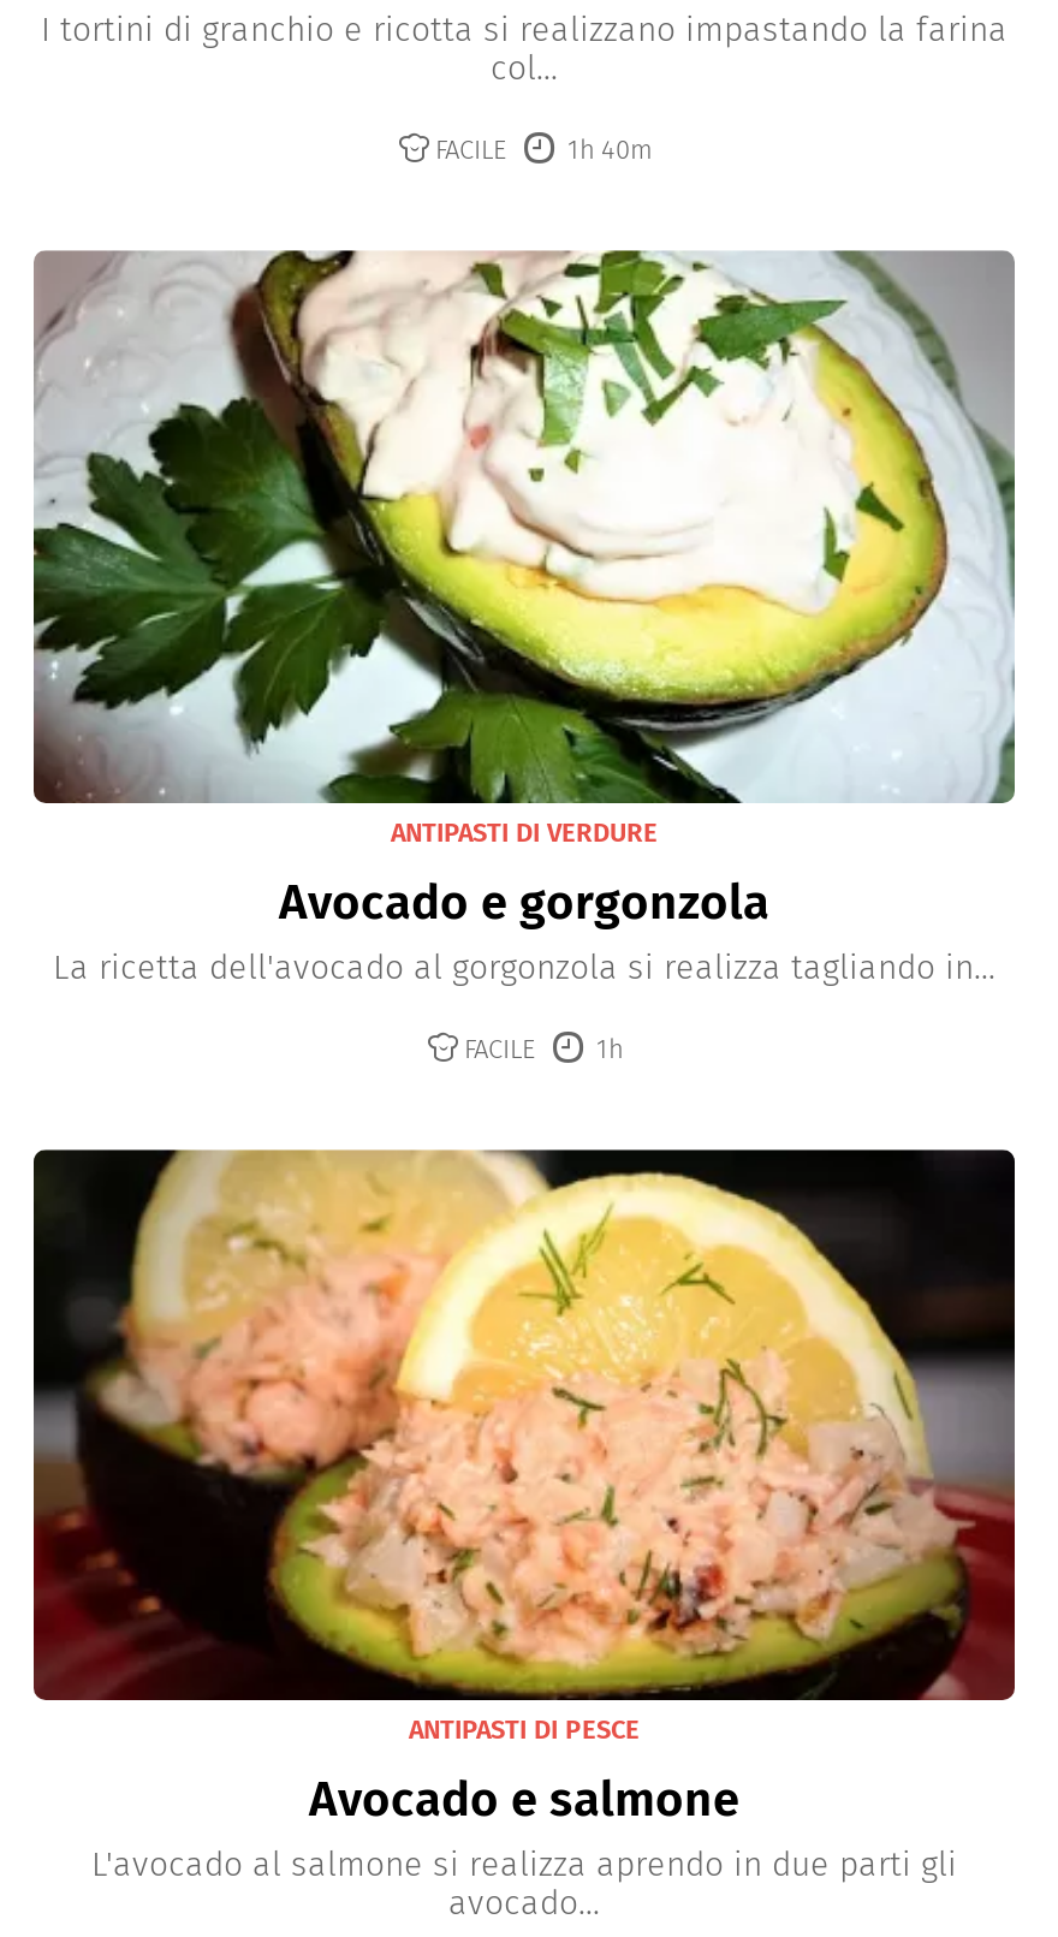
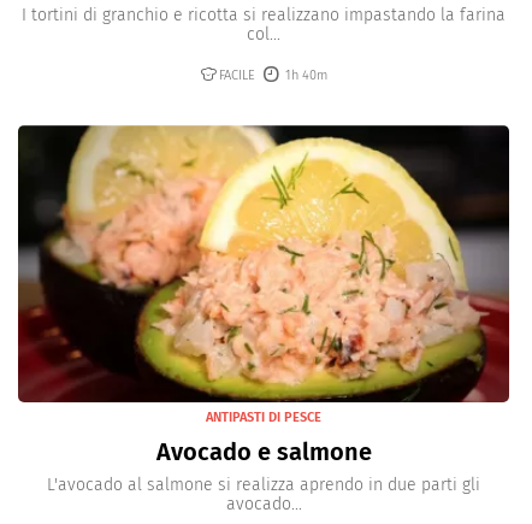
[31,248,1017,1065] [image] | ANTIPASTI DI VERDURE | Avocado e gorgonzola | La ricetta dell'avocado al gorgonzola si realizza tagliando in... | FACILE | 1h -> none

